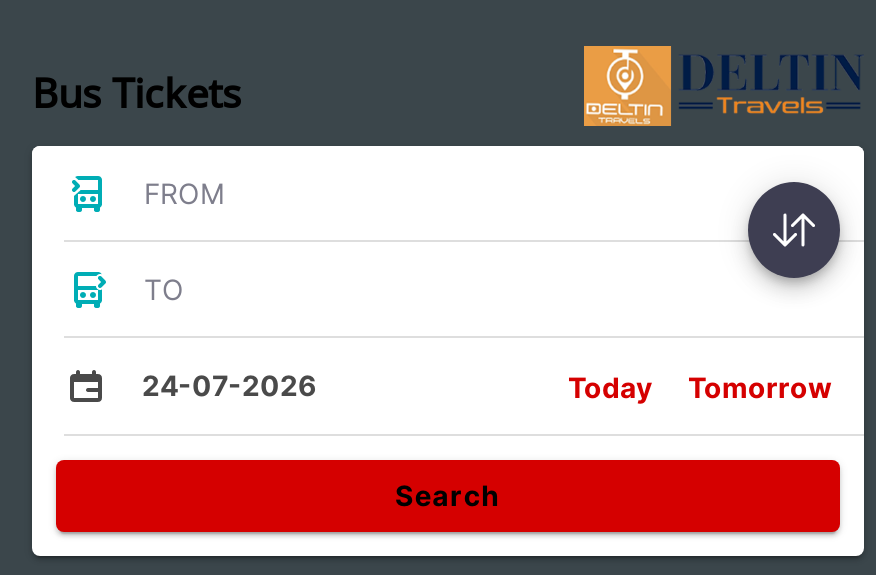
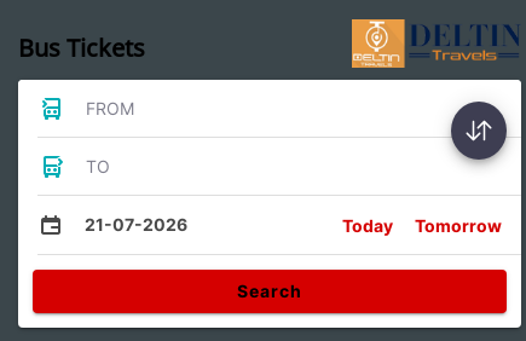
[142,368,316,402] 24-07-2026 -> [85,214,187,235] 21-07-2026

